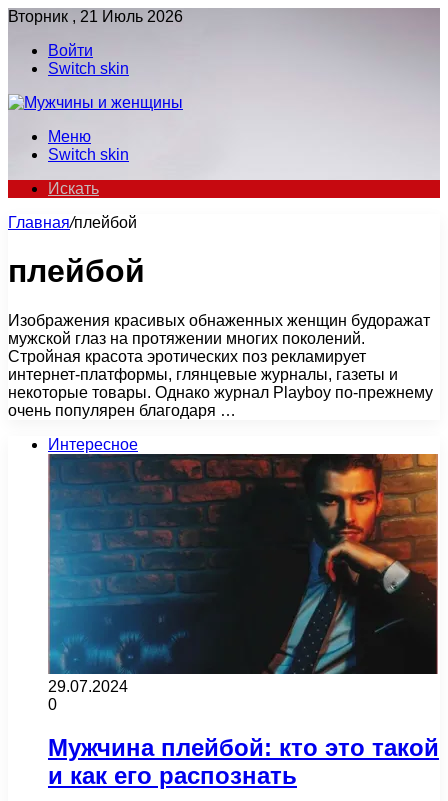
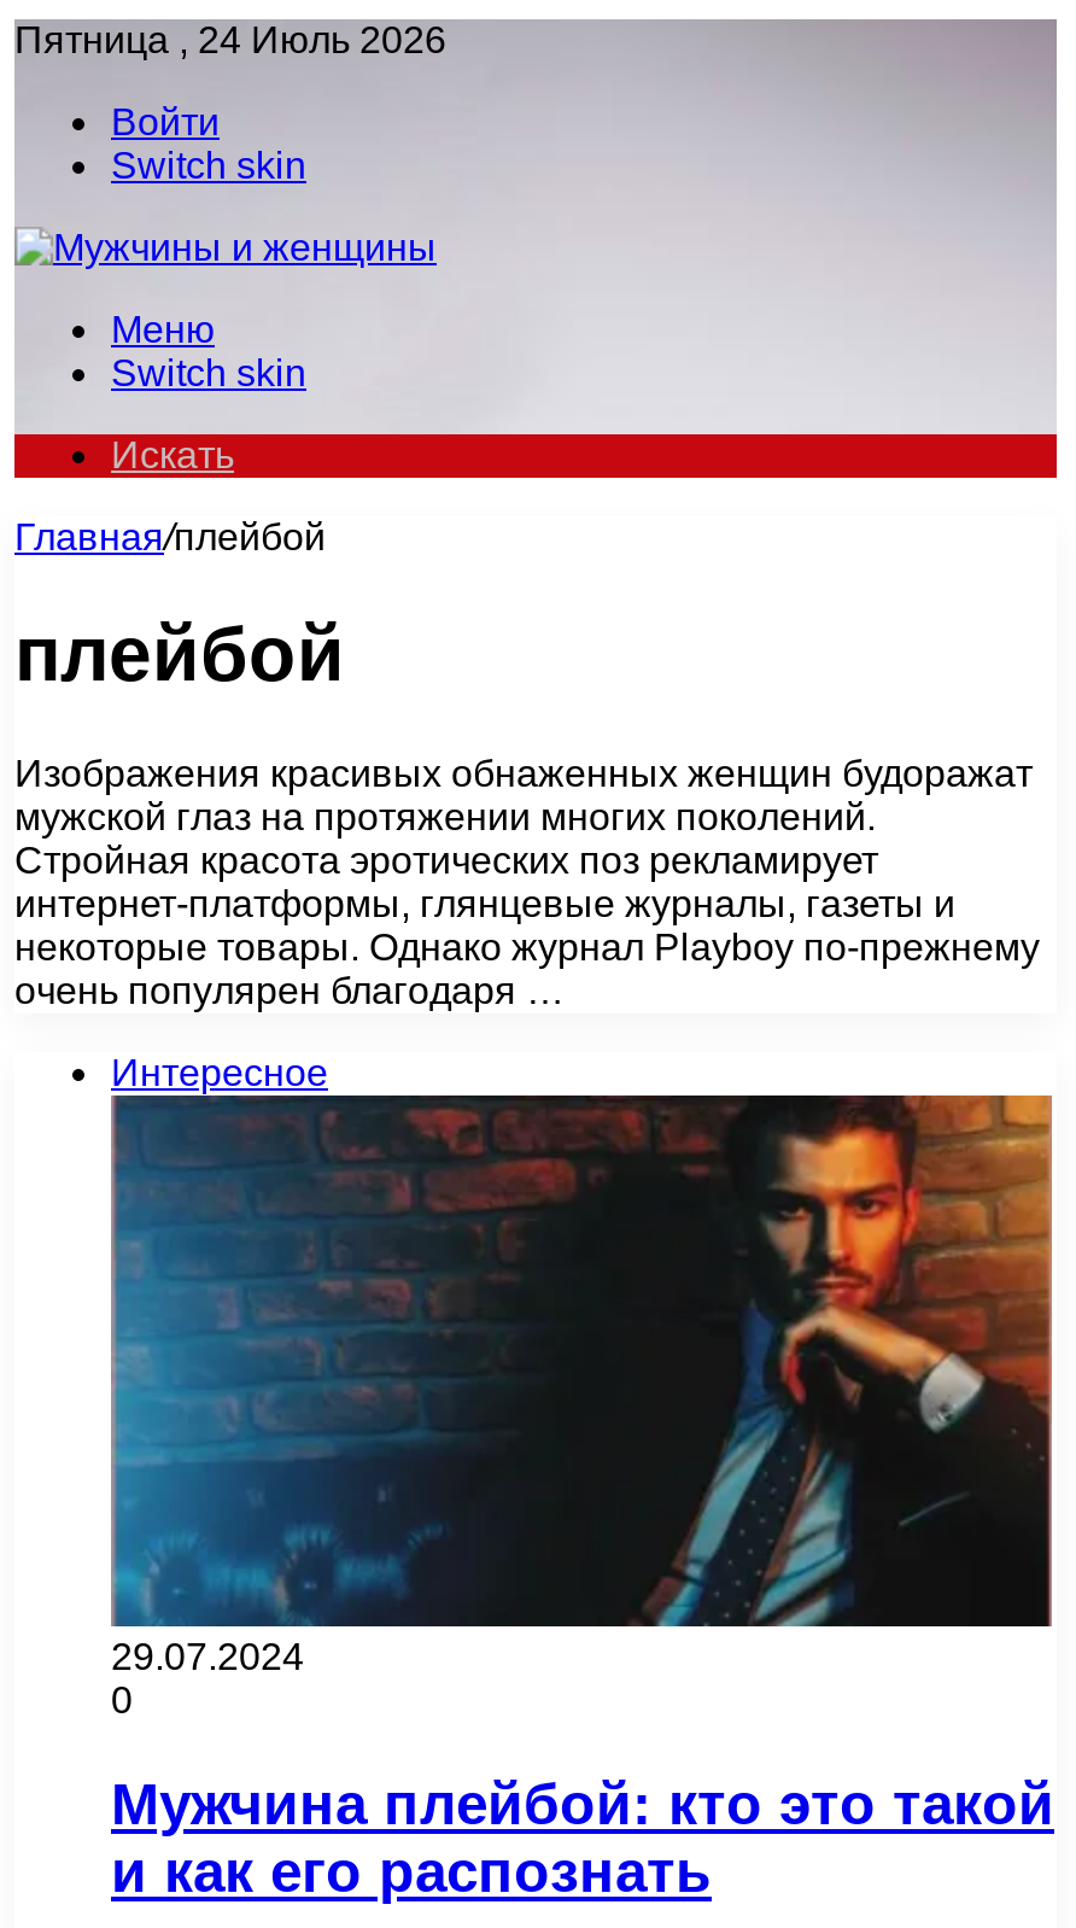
[8,8,183,25] Вторник , 21 Июль 2026 -> [14,19,446,60] Пятница , 24 Июль 2026

